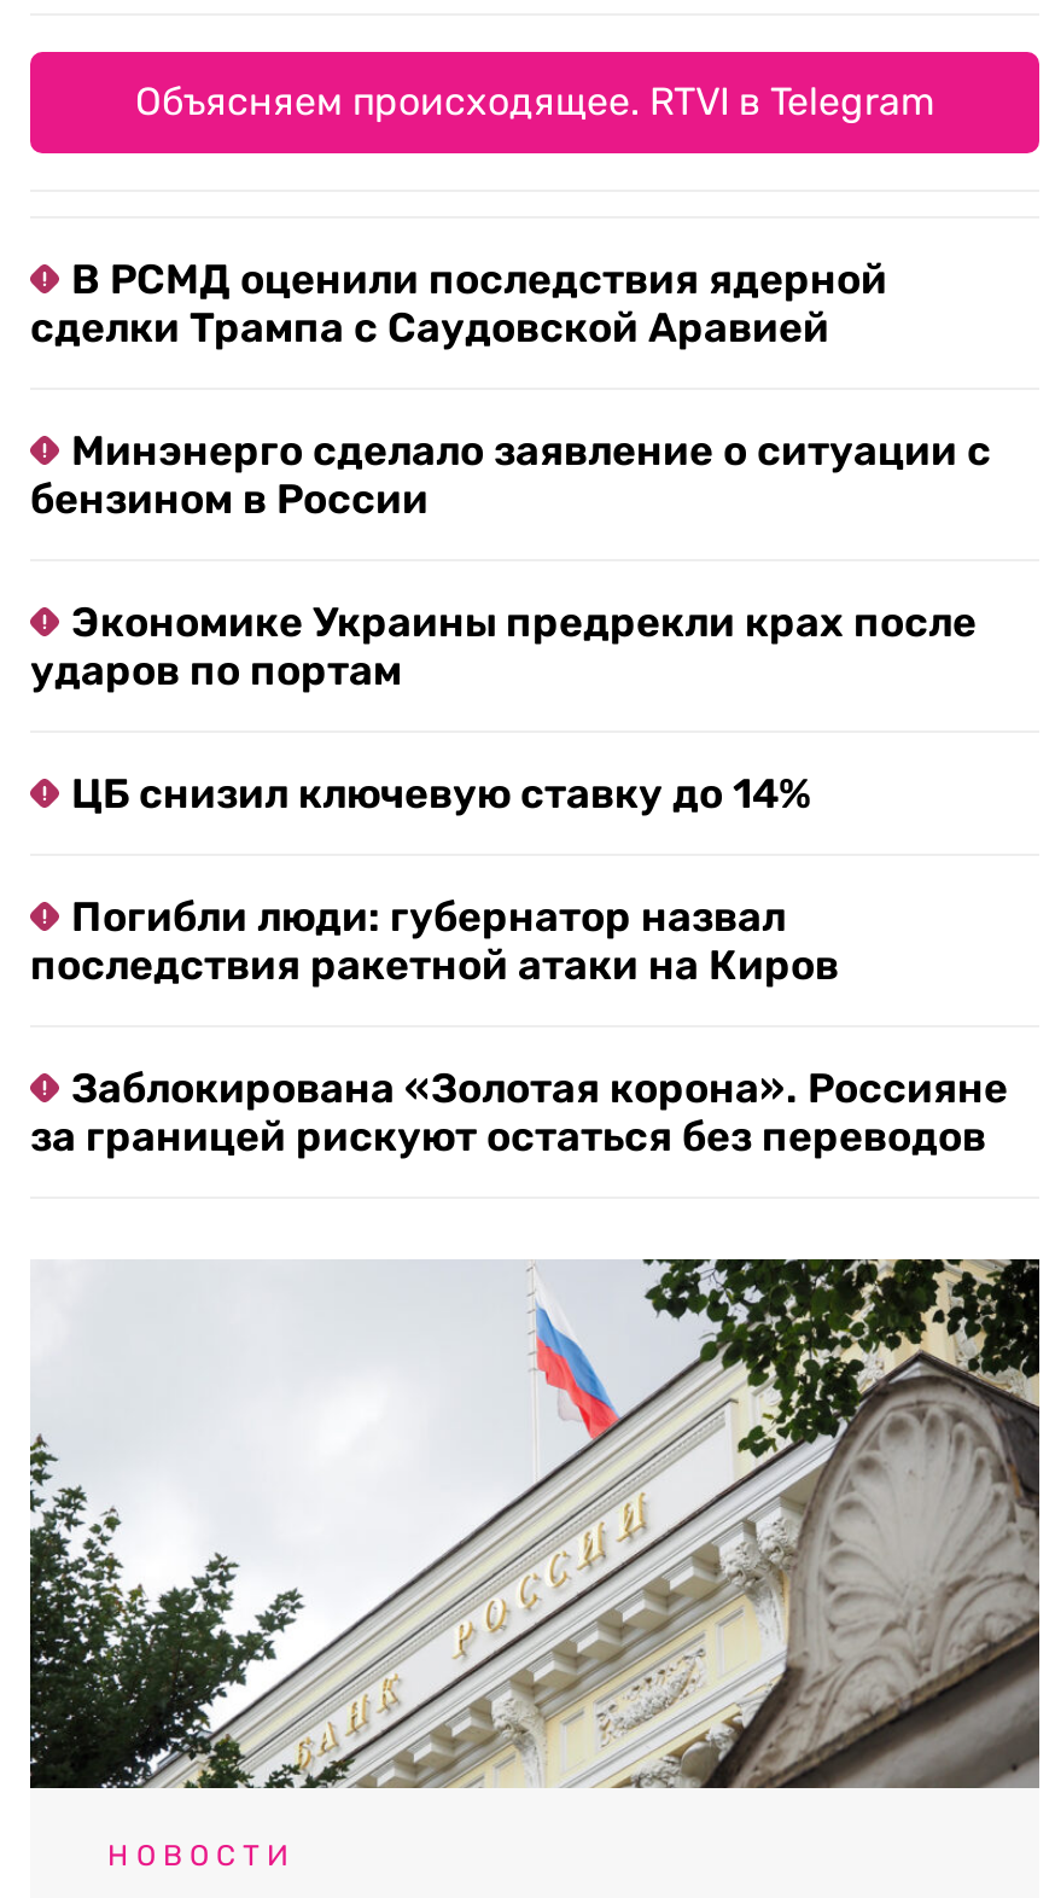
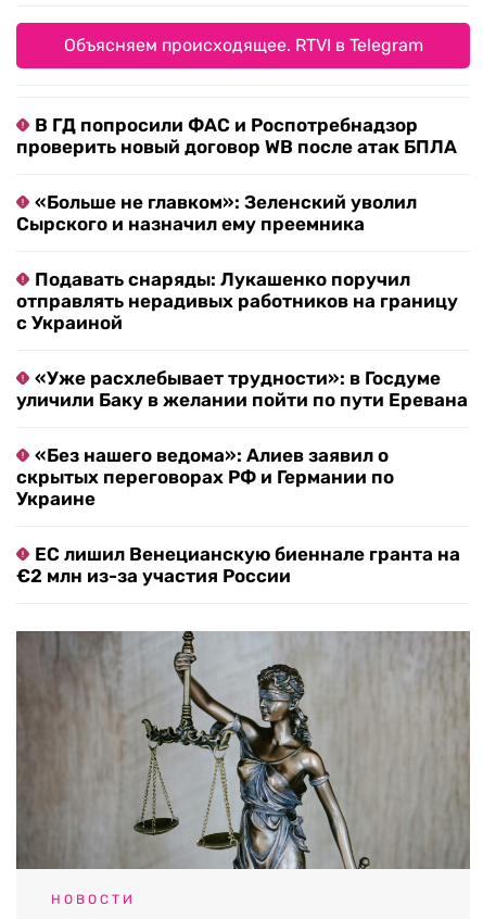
[30,255,887,352] В РСМД оценили последствия ядерной | сделки Трампа с Саудовской Аравией -> [16,114,457,158] В ГД попросили ФАС и Роспотребнадзор | проверить новый договор WB после атак БПЛА
[30,426,991,523] Минэнерго сделало заявление о ситуации с | бензином в России -> [16,191,417,235] «Больше не главком»: Зеленский уволил | Сырского и назначил ему преемника
[30,598,977,694] Экономике Украины предрекли крах после | ударов по портам -> [16,268,458,334] Подавать снаряды: Лукашенко поручил | отправлять нерадивых работников на границу | с Украиной
[71,769,812,818] ЦБ снизил ключевую ставку до 14% -> [16,367,468,411] «Уже расхлебывает трудности»: в Госдуме | уличили Баку в желании пойти по пути Еревана
[30,892,839,989] Погибли люди: губернатор назвал | последствия ракетной атаки на Киров -> [16,444,394,510] «Без нашего ведома»: Алиев заявил о | скрытых переговорах РФ и Германии по | Украине
[30,1064,1008,1161] Заблокирована «Золотая корона». Россияне | за границей рискуют остаться без переводов -> [16,543,460,587] ЕС лишил Венецианскую биеннале гранта на | €2 млн из-за участия России
[30,1276,1039,1791] [image] -> [15,630,470,870] [image]

